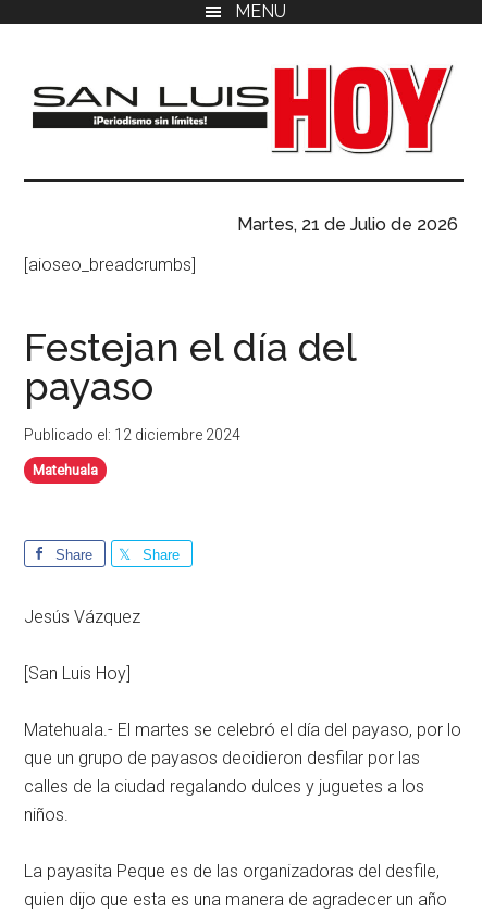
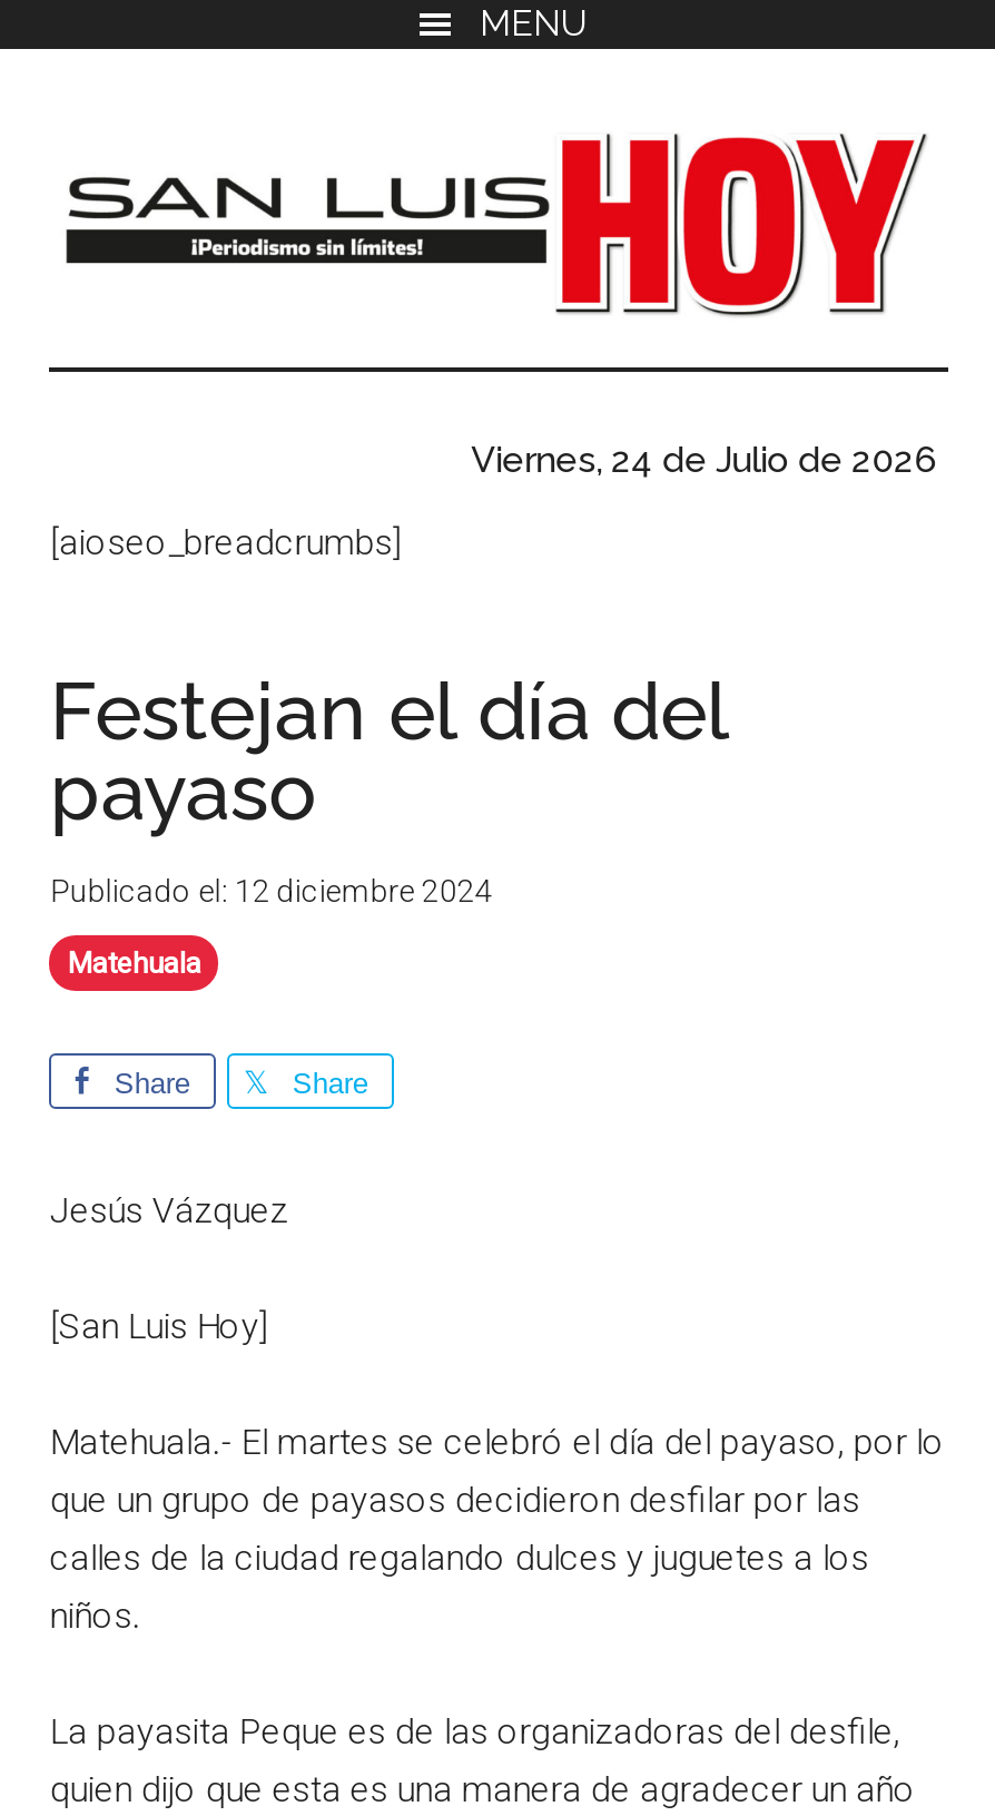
[237,214,458,235] Martes, 21 de Julio de 2026 -> [471,438,936,480] Viernes, 24 de Julio de 2026

